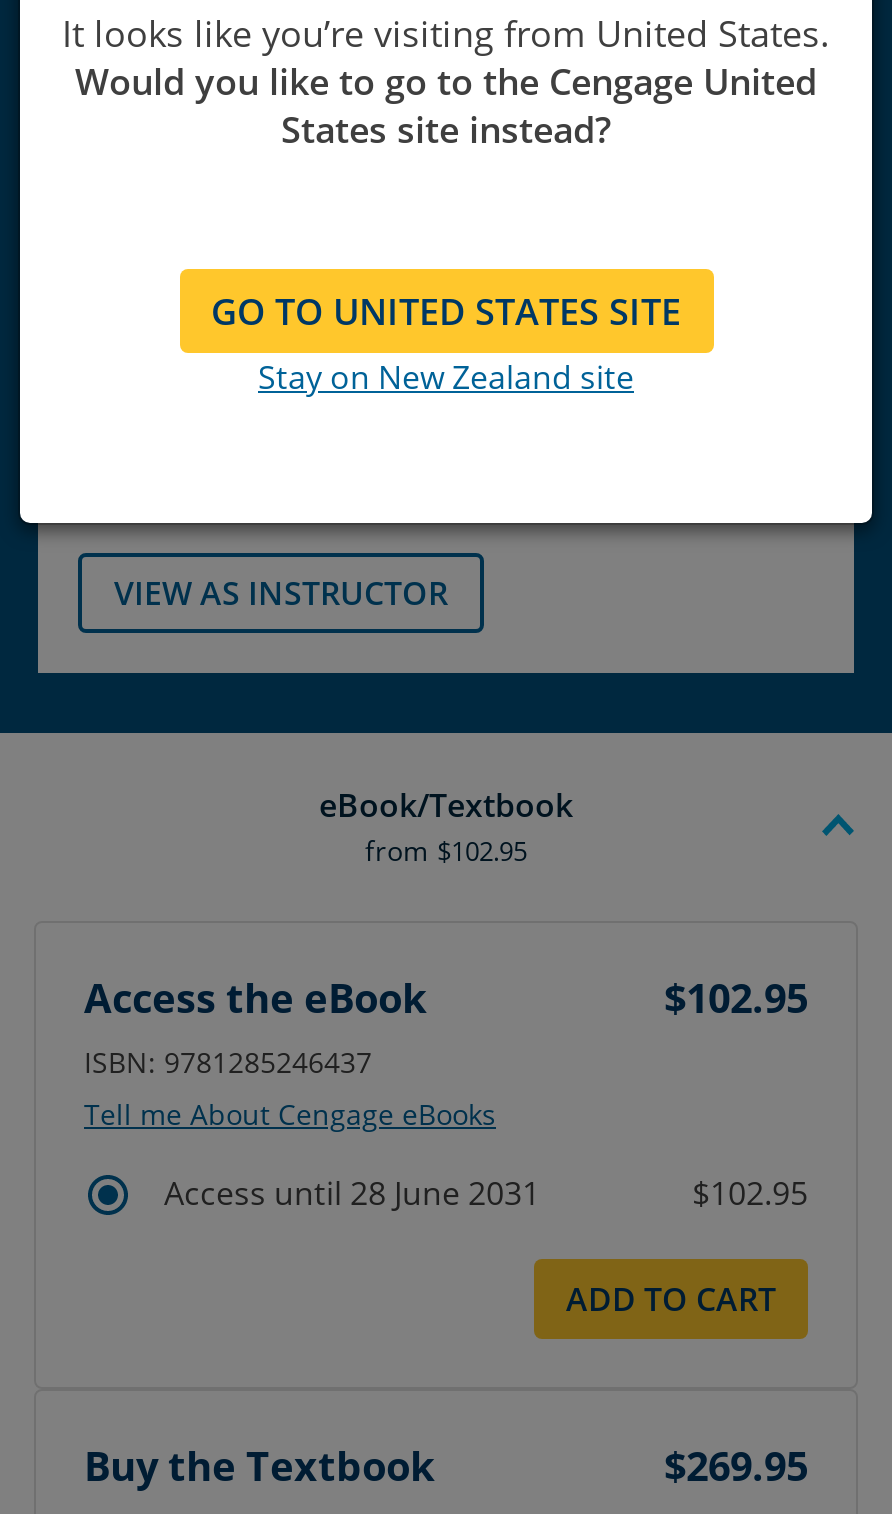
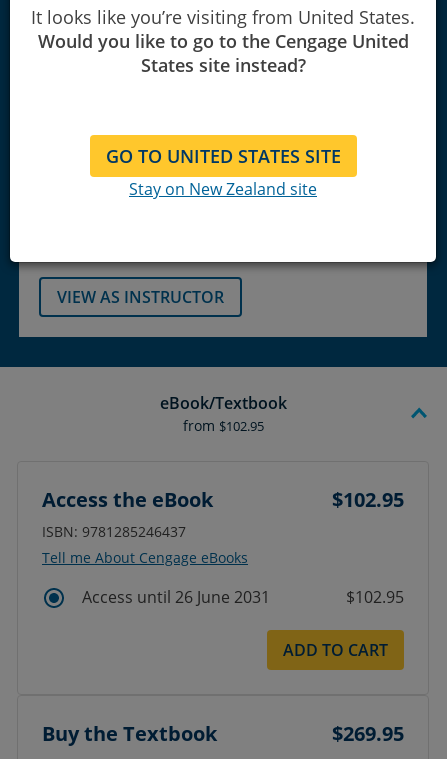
[164,1171,540,1215] Access until 28 June 2031 -> [82,586,270,608] Access until 26 June 2031

